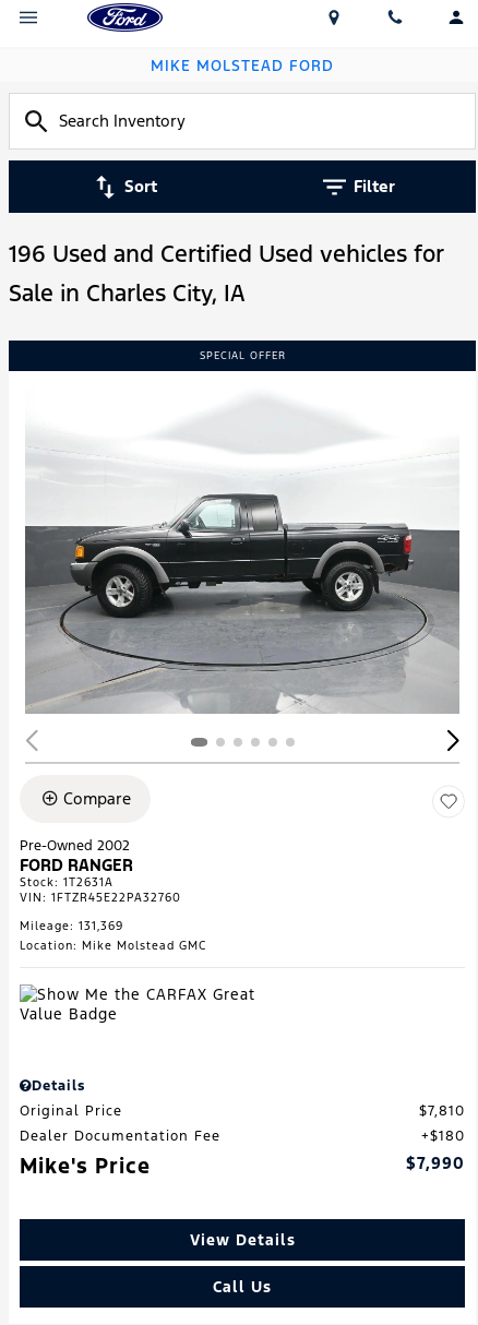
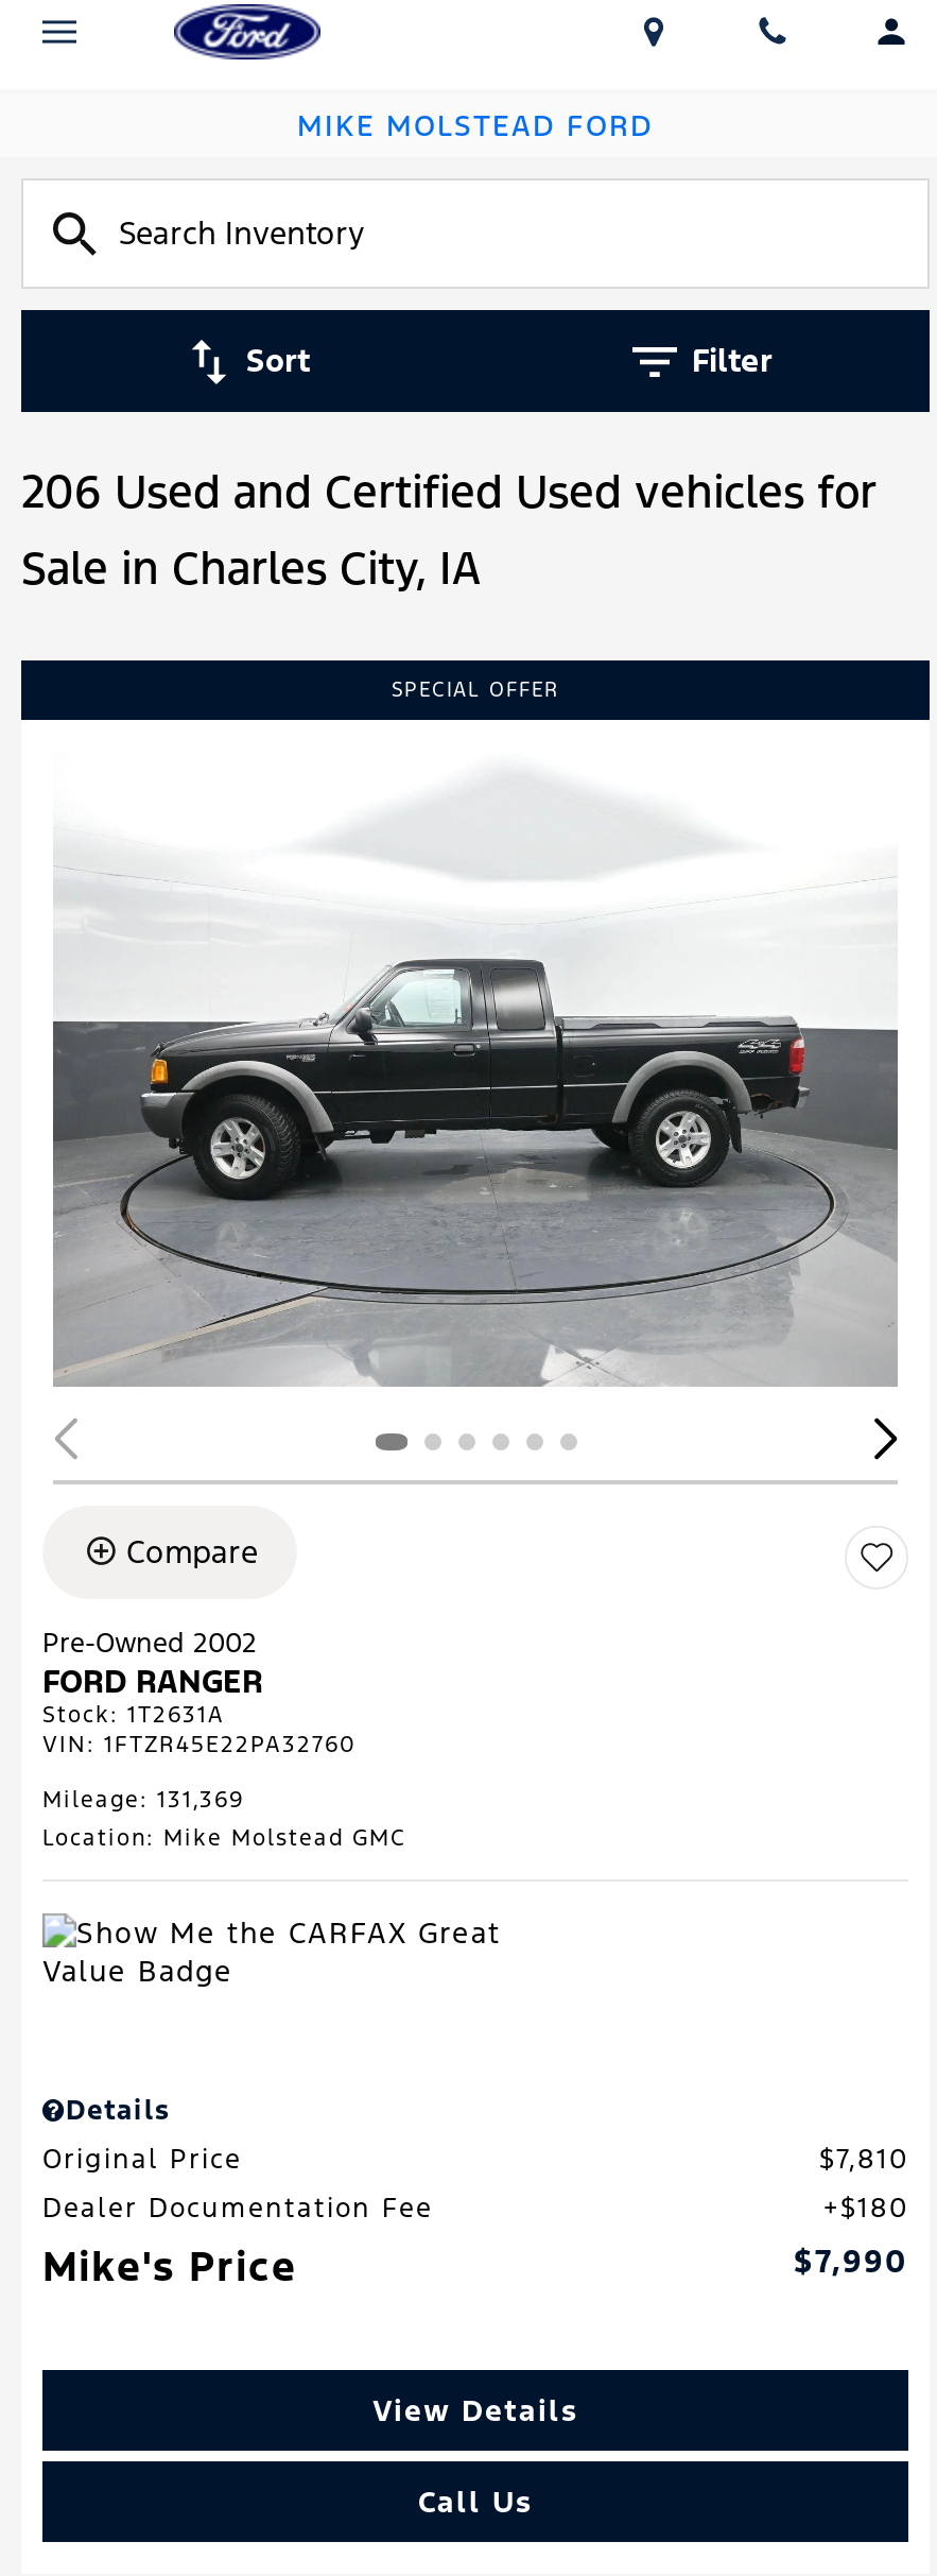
[9,239,444,268] 196 Used and Certified Used vehicles for -> [21,463,877,520] 206 Used and Certified Used vehicles for

